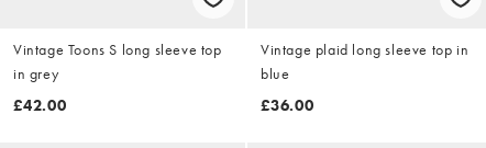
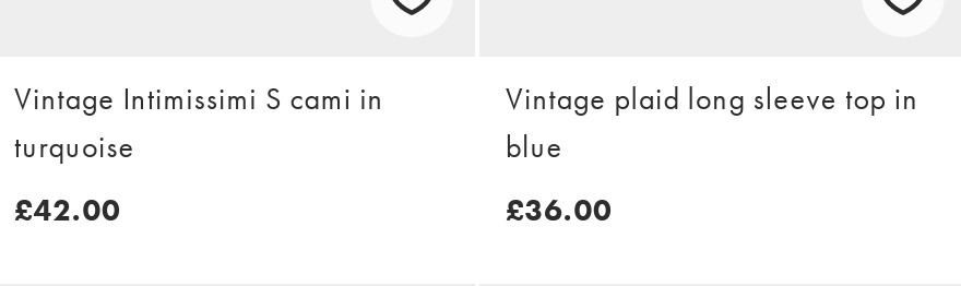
[13,39,222,83] Vintage Toons S long sleeve top | in grey -> [14,78,384,165] Vintage Intimissimi S cami in | turquoise

